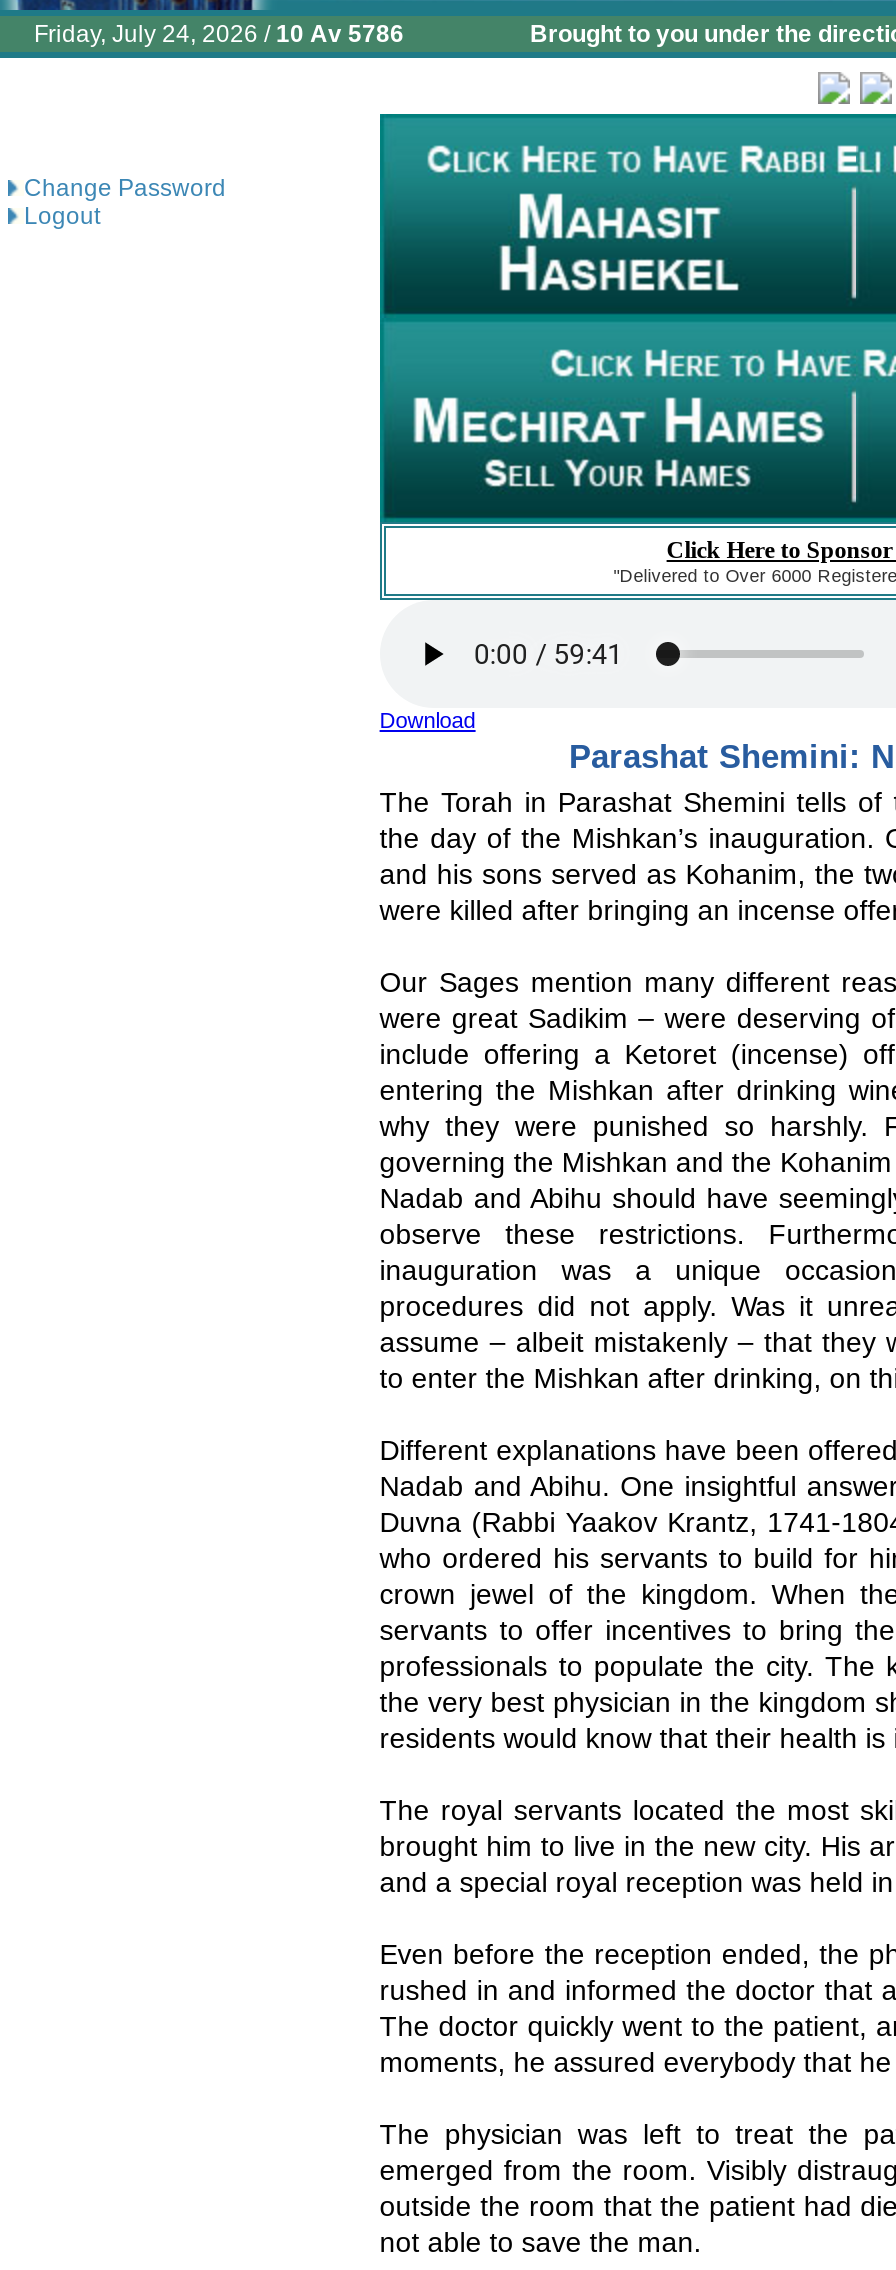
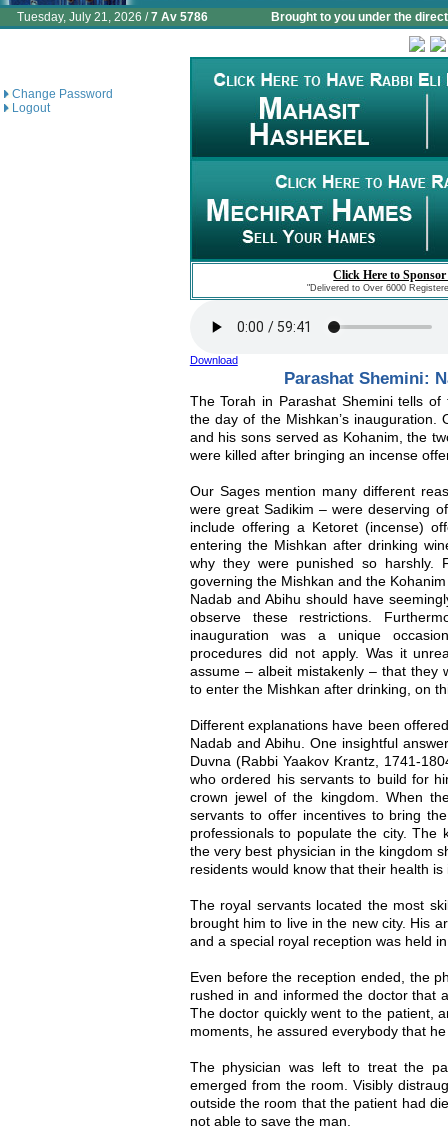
[34,20,410,48] Friday, July 24, 2026 / 10 Av 5786 -> [17,10,211,24] Tuesday, July 21, 2026 / 7 Av 5786

